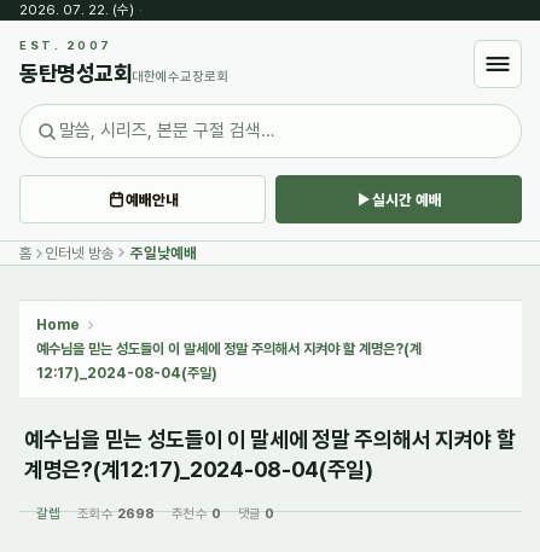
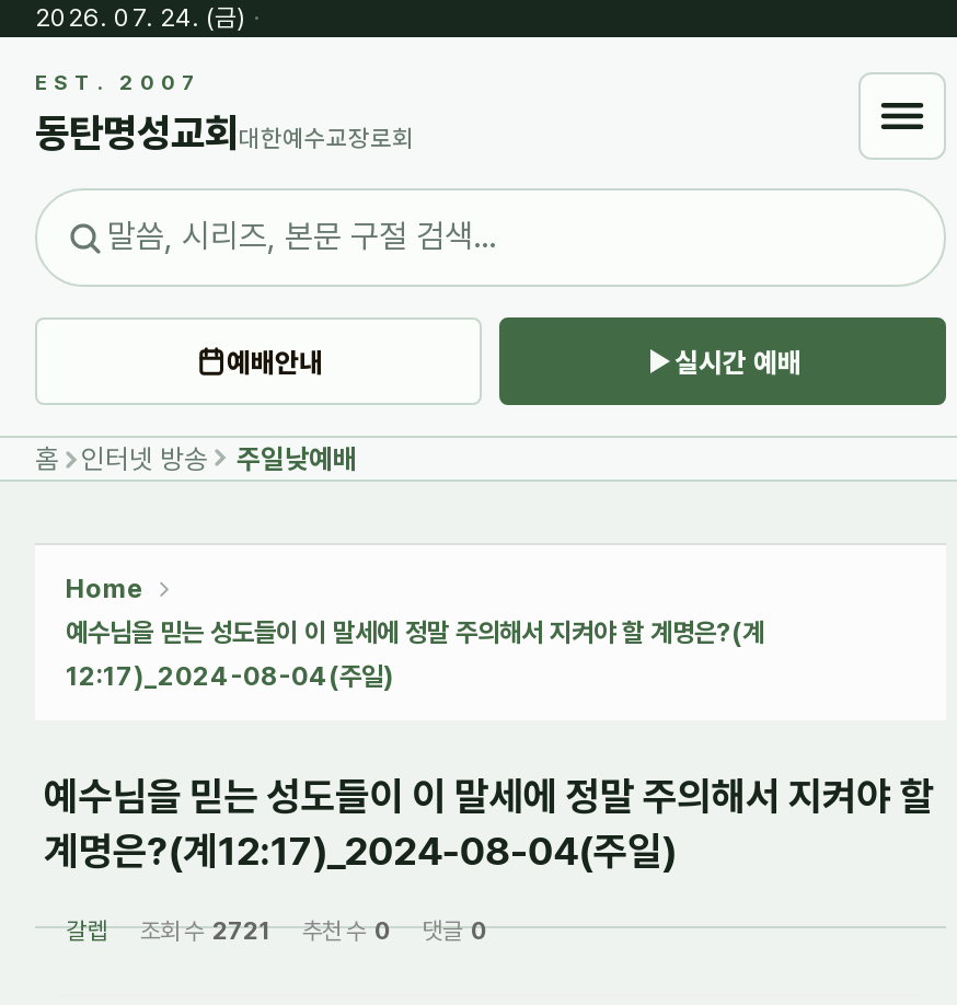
[19,1,143,18] 2026. 07. 22. (수) · -> [35,2,261,33] 2026. 07. 24. (금) ·
[77,506,155,522] 조회 수 2698 -> [140,917,272,946] 조회 수 2721

